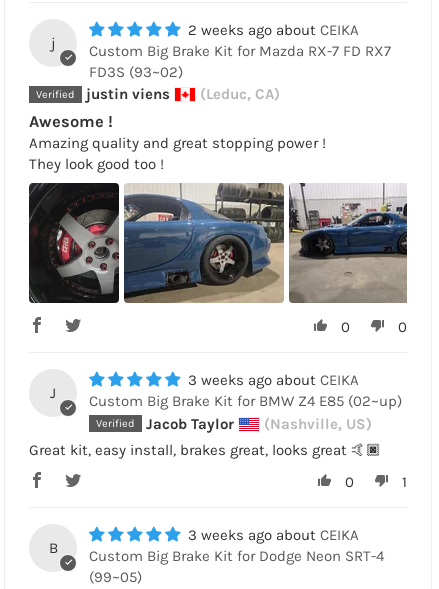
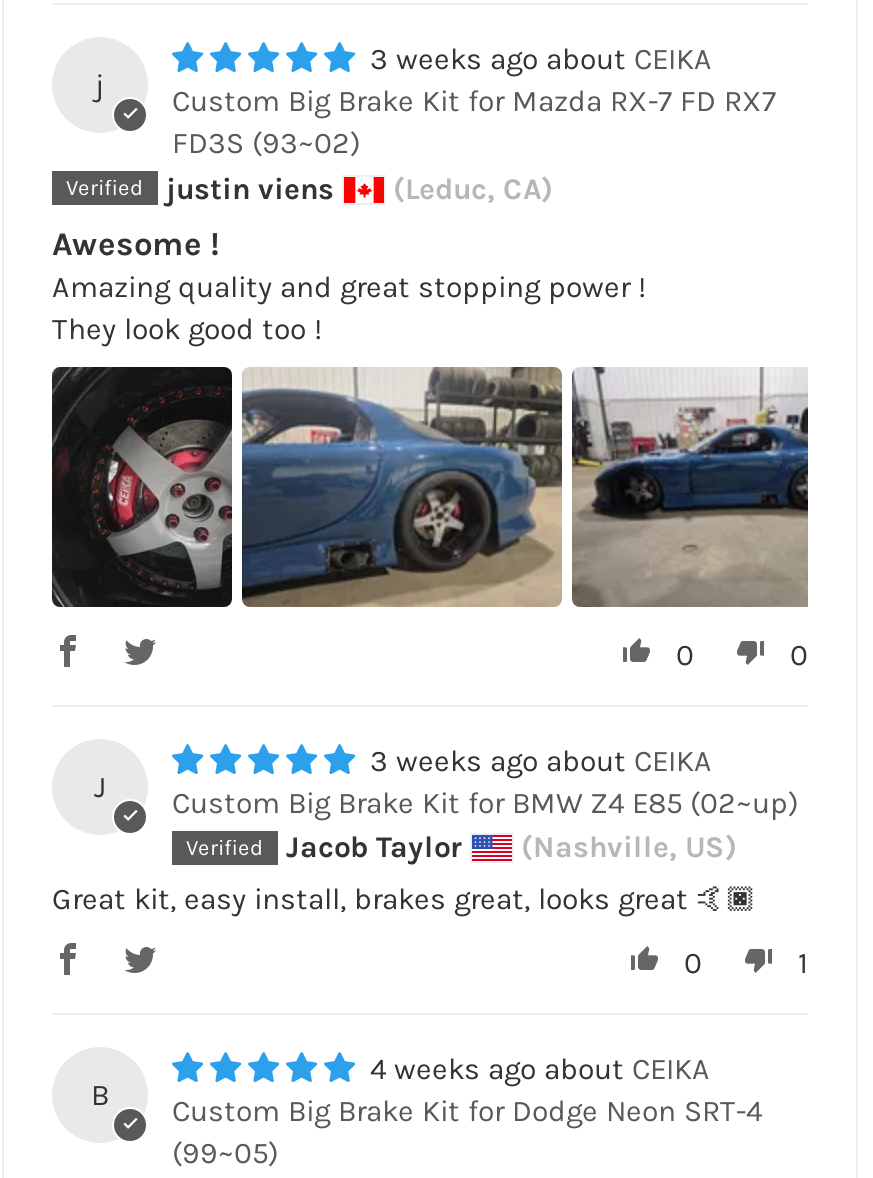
[188,21,272,39] 2 weeks ago -> [370,42,538,78] 3 weeks ago
[188,526,272,544] 3 weeks ago -> [370,1051,536,1087] 4 weeks ago

